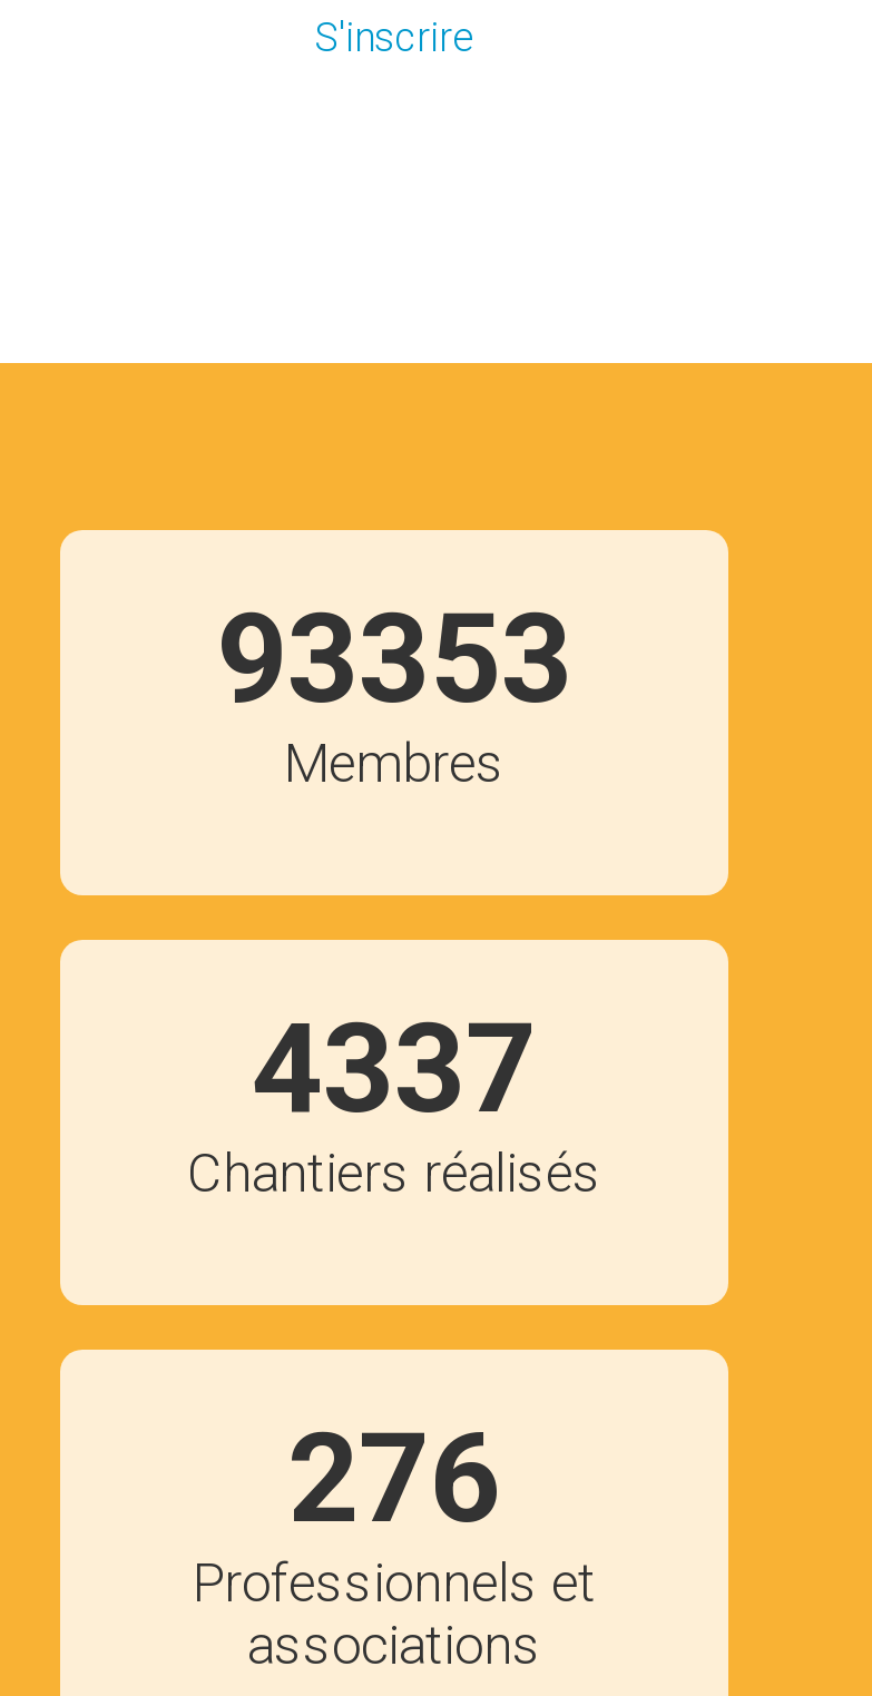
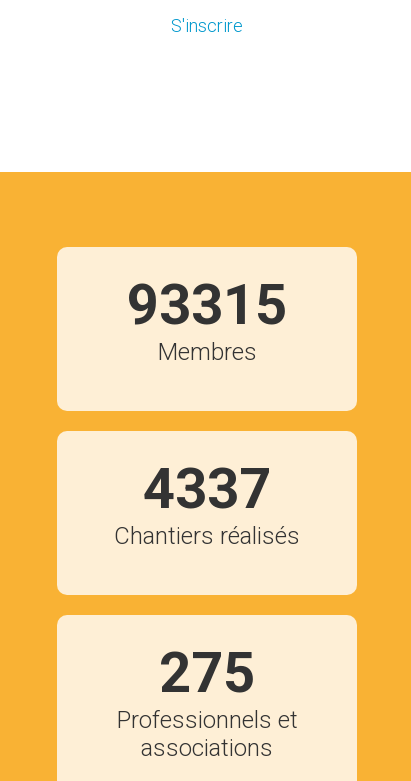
[216,586,572,733] 93353 -> [127,272,287,338] 93315
[287,1405,501,1552] 276 -> [159,640,255,706] 275

